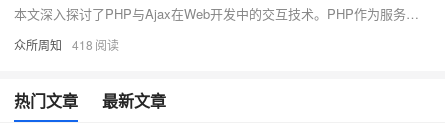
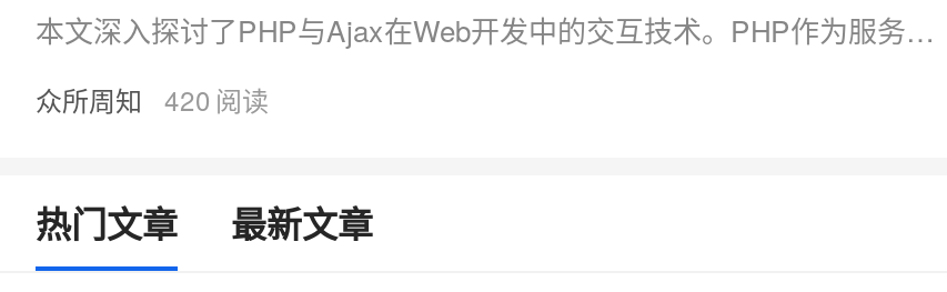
[14,36,93,53] 众所周知 418 -> [36,80,211,118] 众所周知 420

